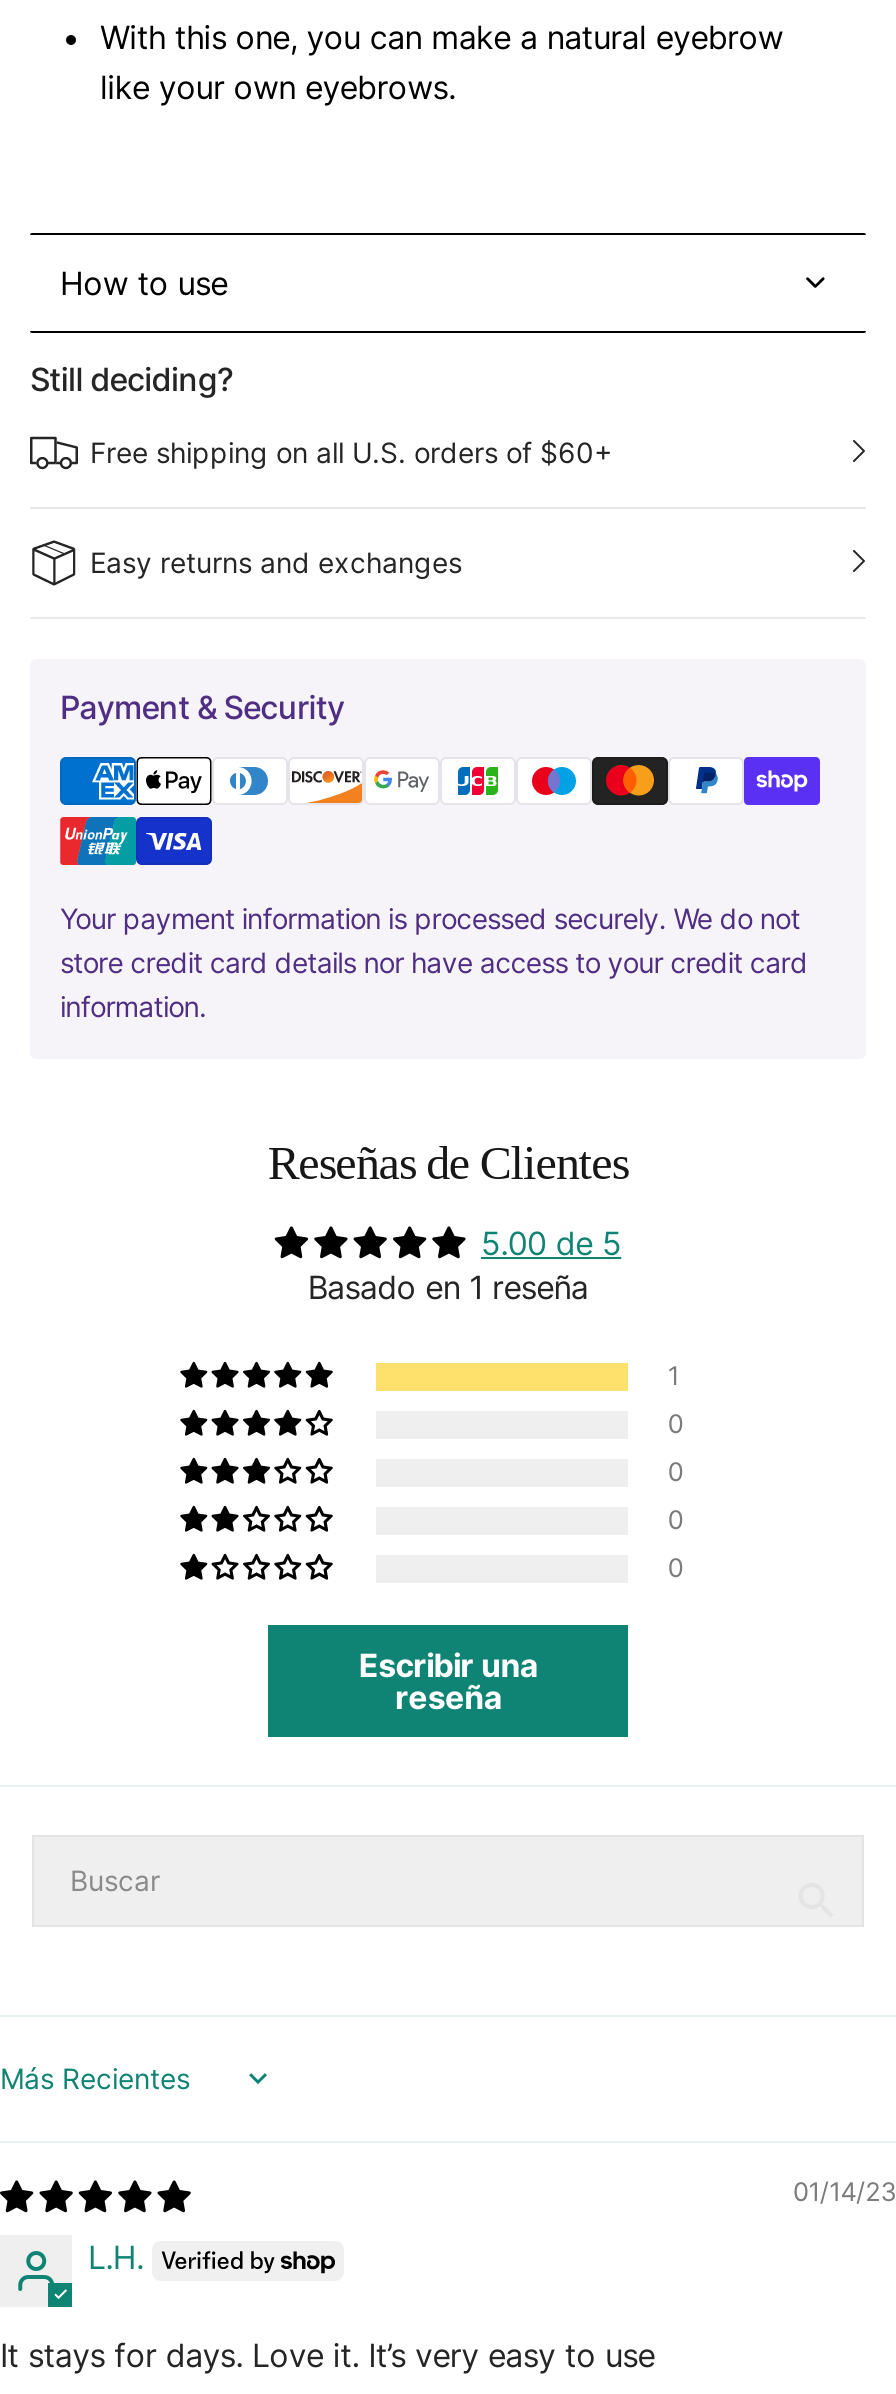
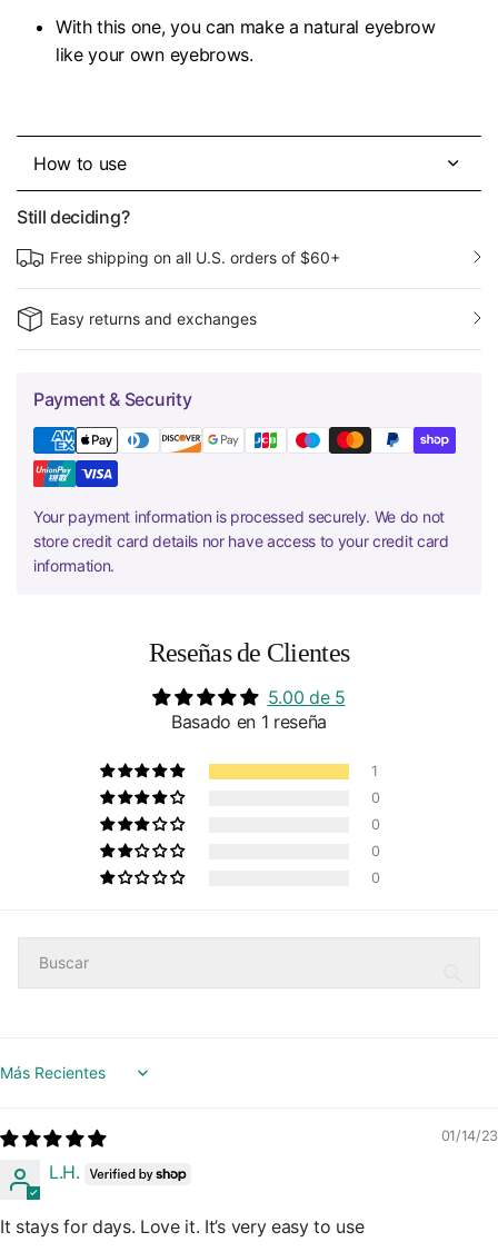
[359,1645,537,1717] Escribir una | reseña -> none

